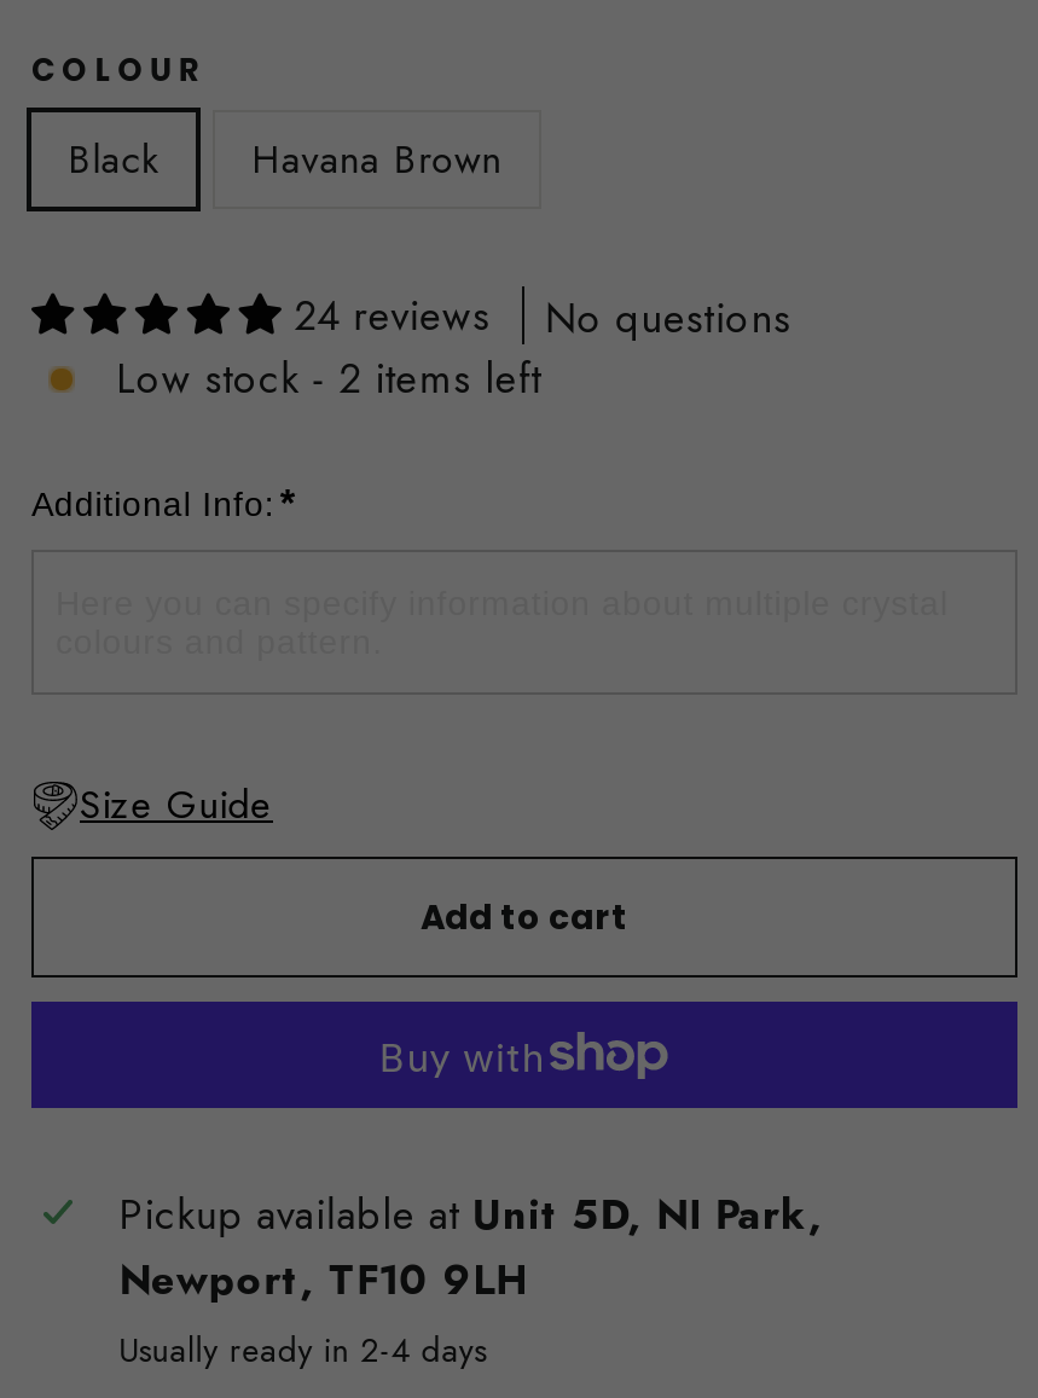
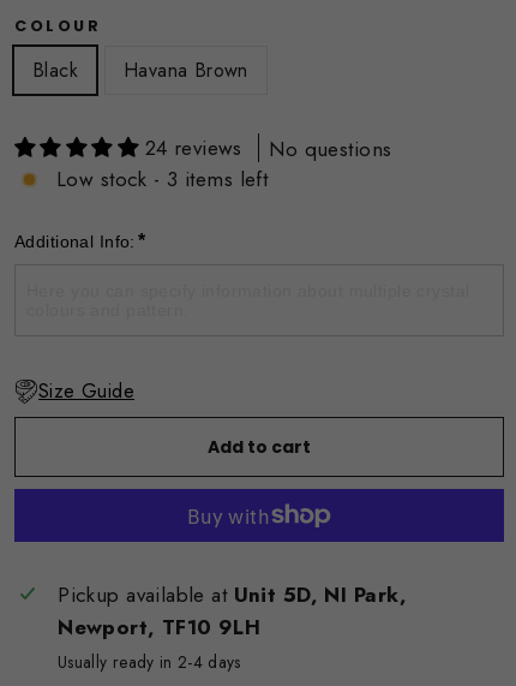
[116,350,542,408] Low stock - 2 items left -> [56,165,268,194] Low stock - 3 items left

